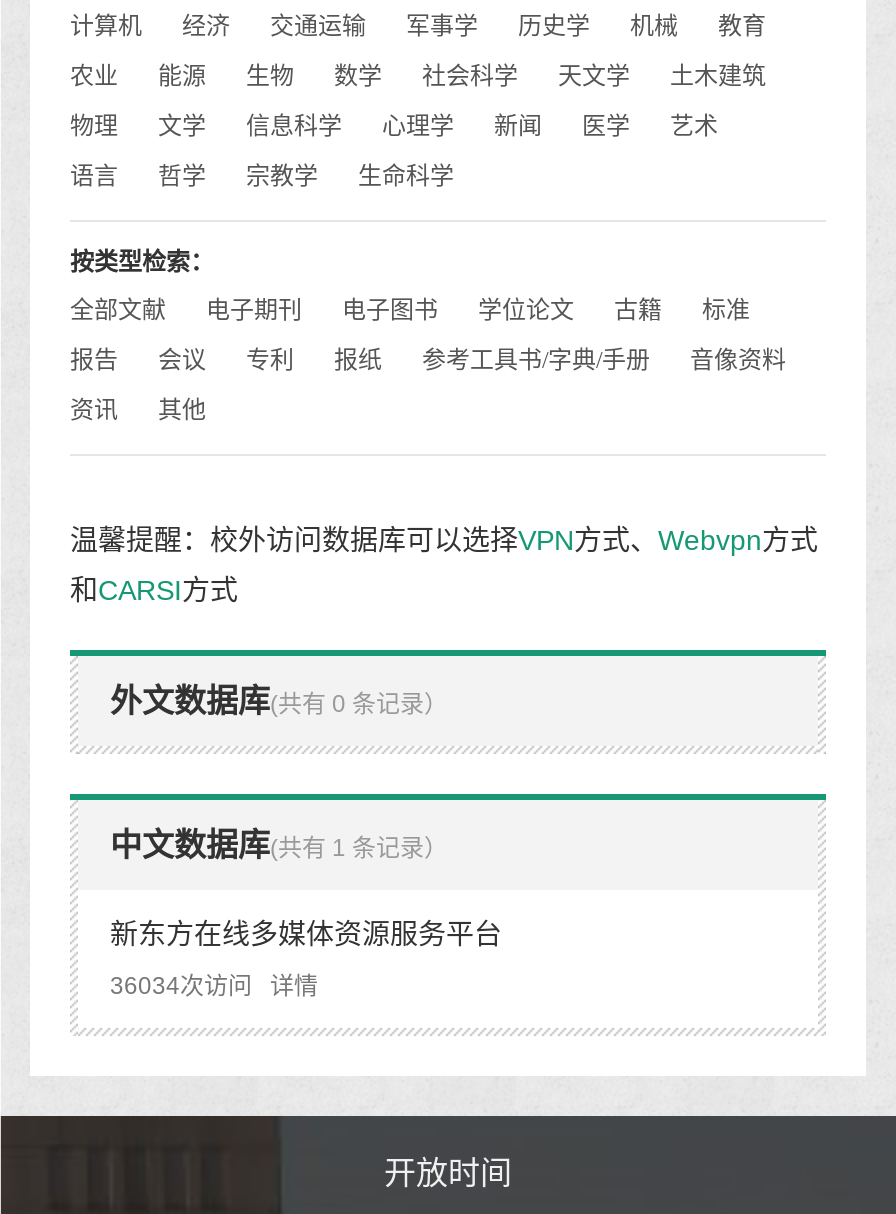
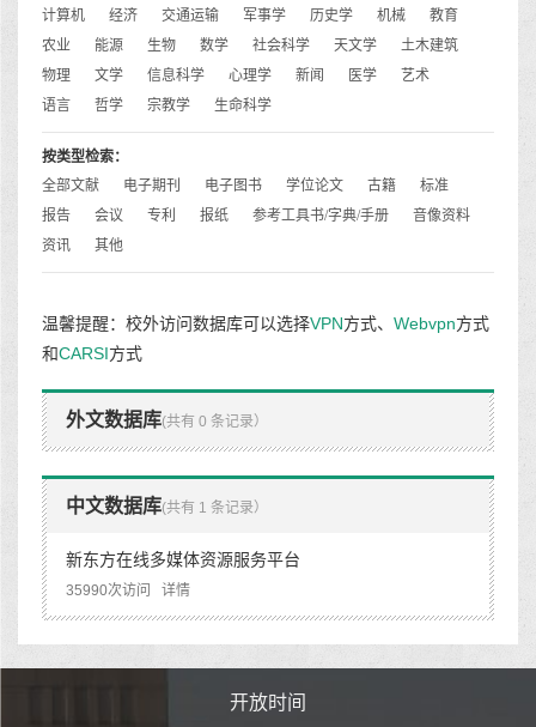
[110,972,318,1000] 36034次访问 详情 -> [66,582,190,599] 35990次访问 详情

